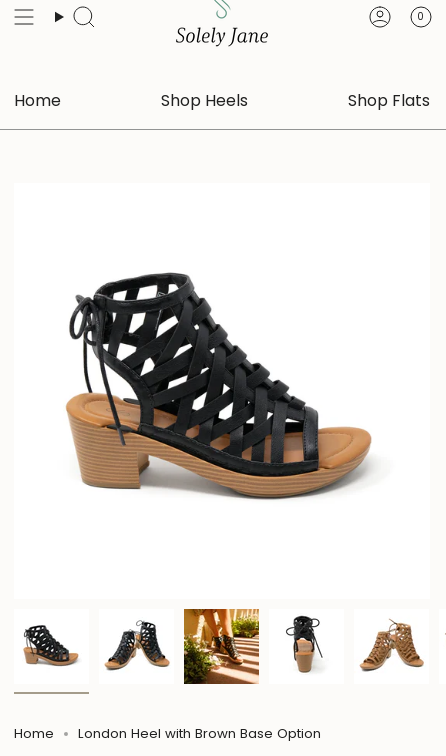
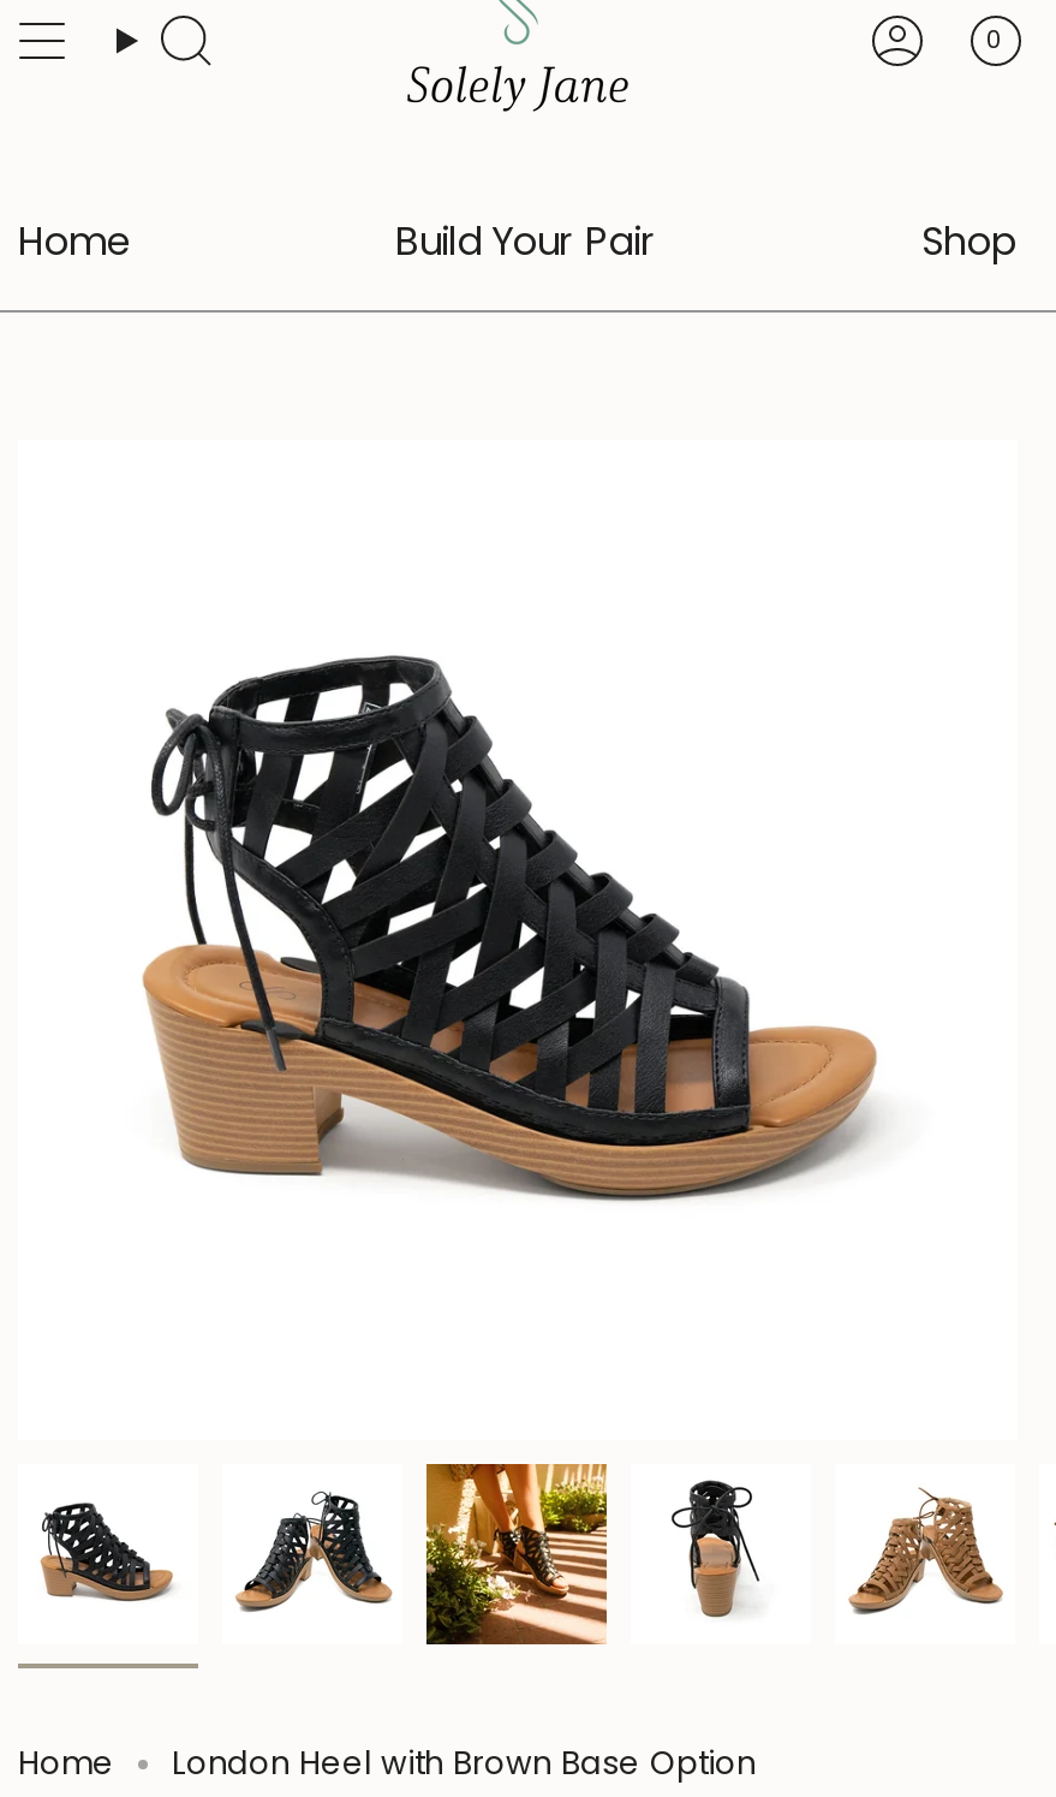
[161,89,430,112] Shop Heels | Shop Flats -> [395,214,1018,269] Build Your Pair | Shop

